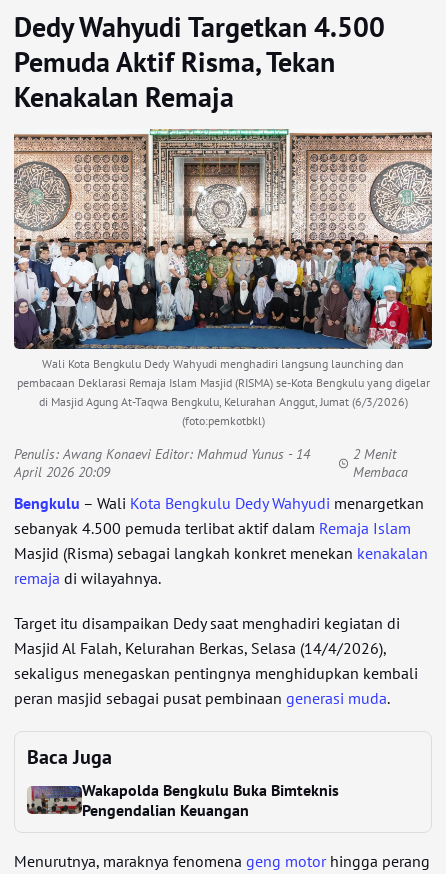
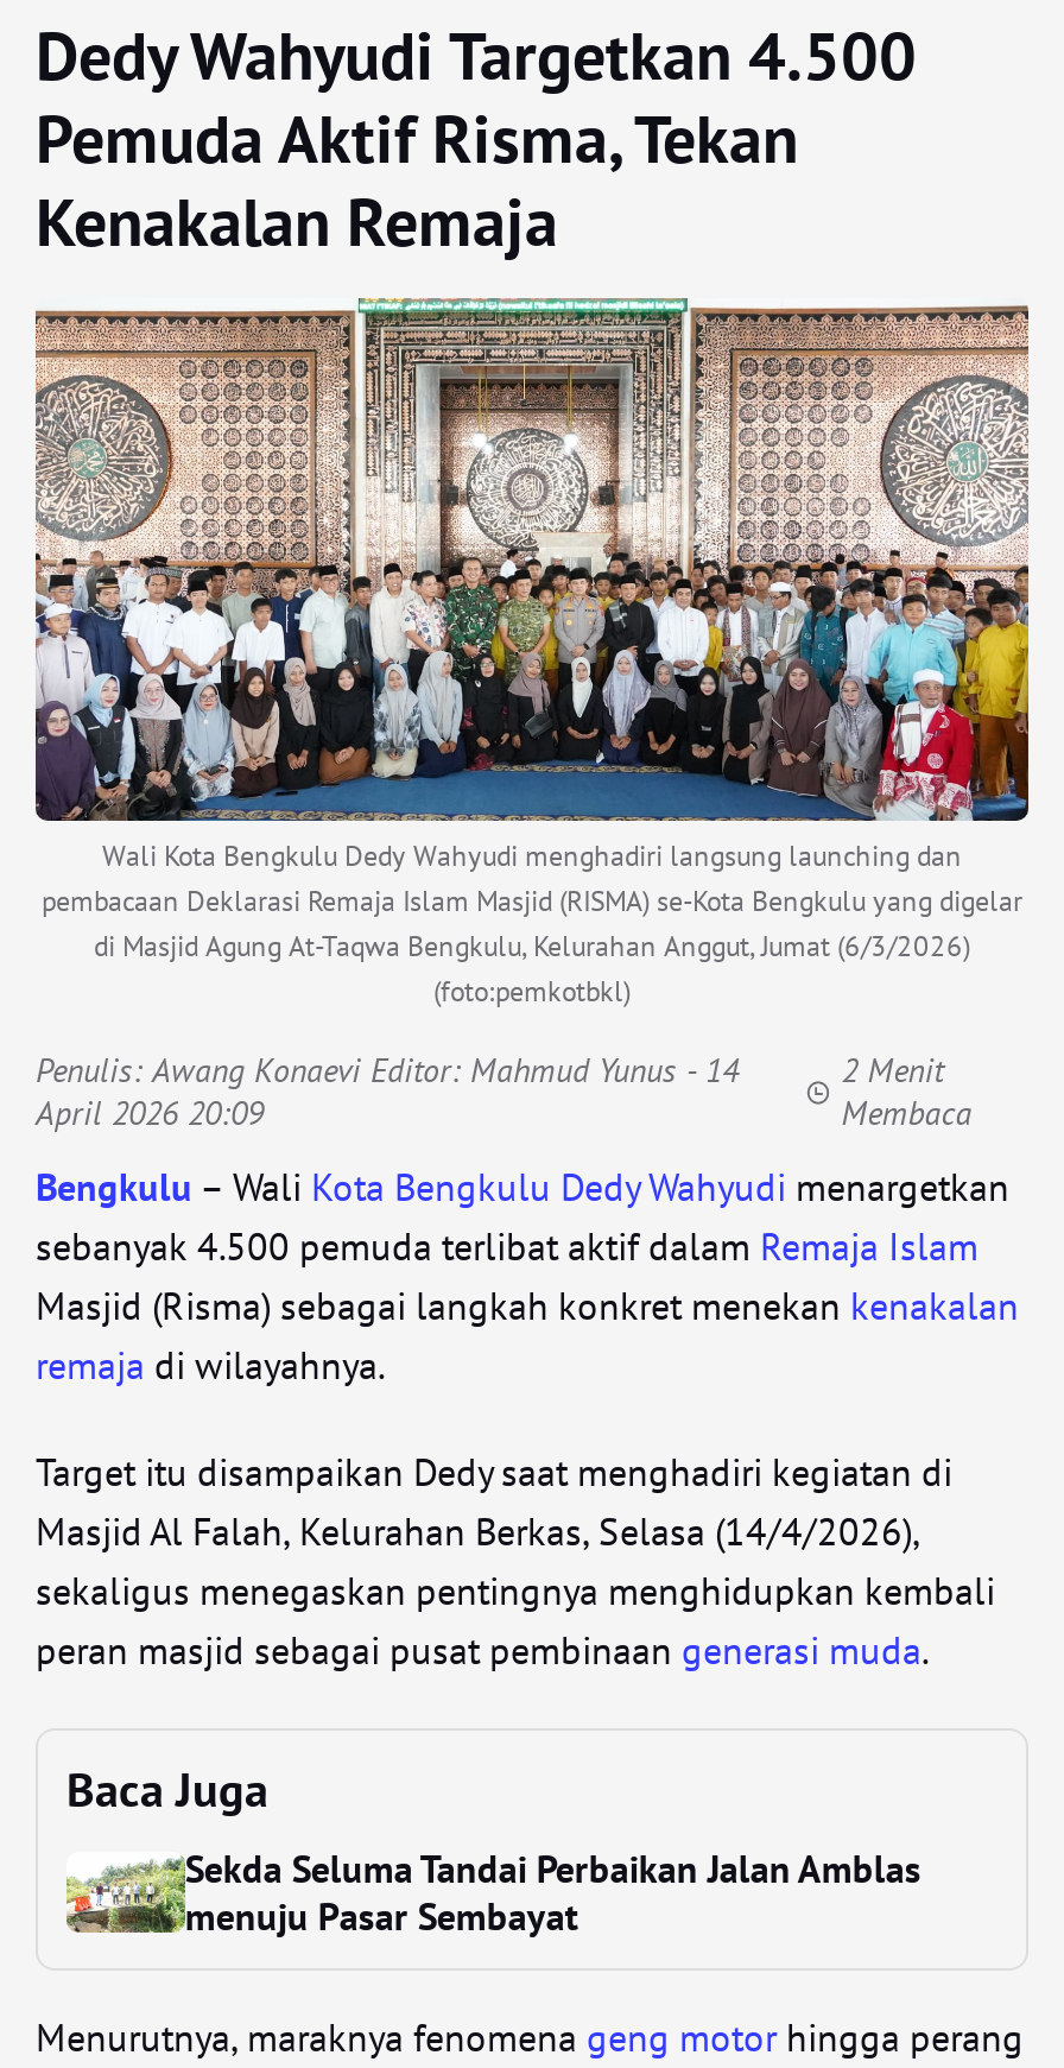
[26,780,339,820] [image] | Wakapolda Bengkulu Buka Bimteknis | Pengendalian Keuangan -> [66,1845,921,1940] [image] | Sekda Seluma Tandai Perbaikan Jalan Amblas | menuju Pasar Sembayat

